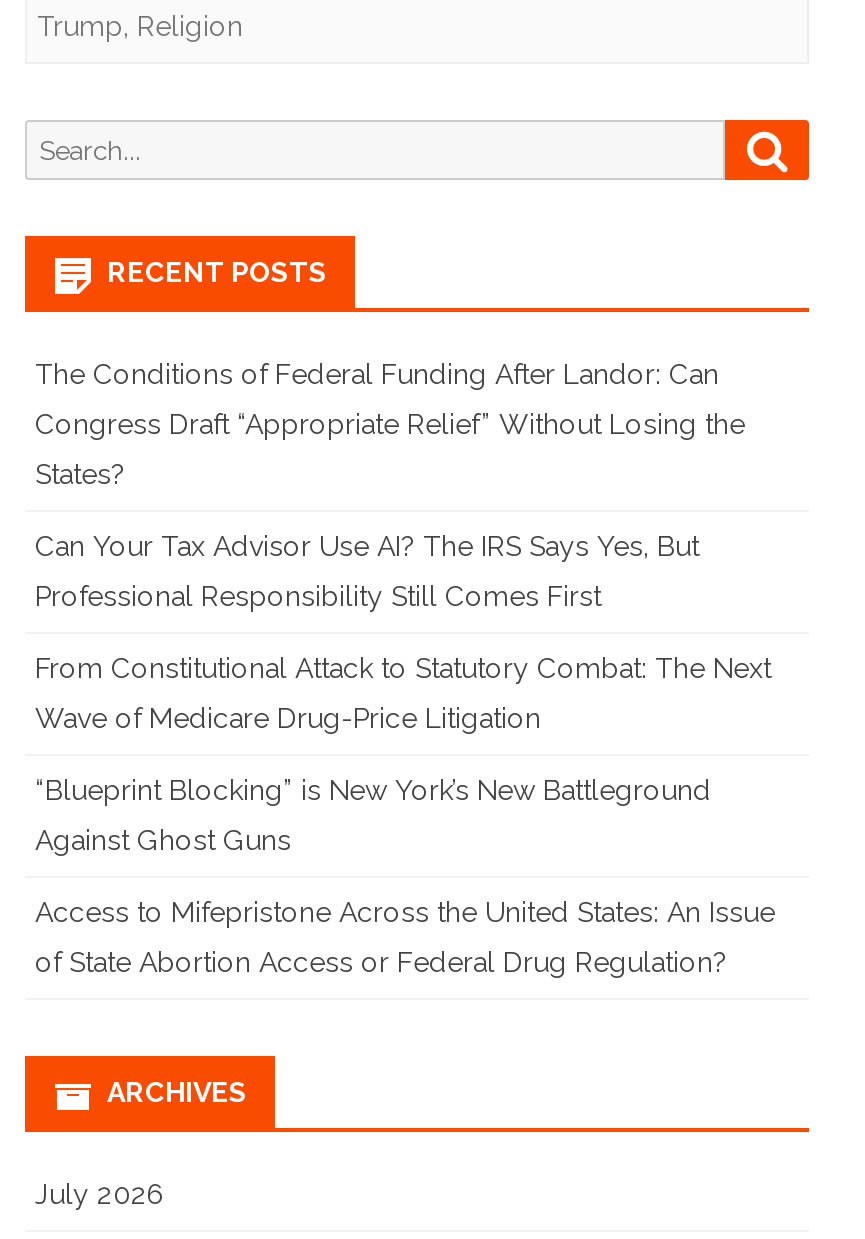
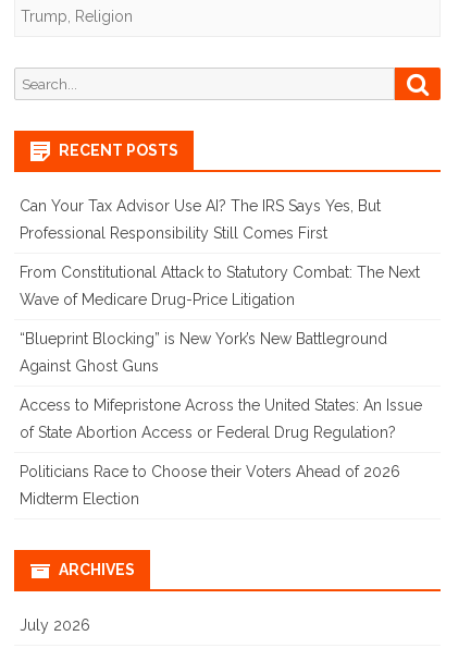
[35,358,745,490] The Conditions of Federal Funding After Landor: Can | Congress Draft “Appropriate Relief” Without Losing the | States? -> none
moved [35,530,775,978] -> [20,197,422,441]: Can Your Tax Advisor Use AI? The IRS Says Yes, But | Professional Responsibility Still Comes First | From Constitutional Attack to Statutory Combat: The Next | Wave of Medicare Drug-Price Litigation | “Blueprint Blocking” is New York’s New Battleground | Against Ghost Guns | Access to Mifepristone Across the United States: An Issue | of State Abortion Access or Federal Drug Regulation?
none -> [20,463,400,508] Politicians Race to Choose their Voters Ahead of 2026 | Midterm Election

